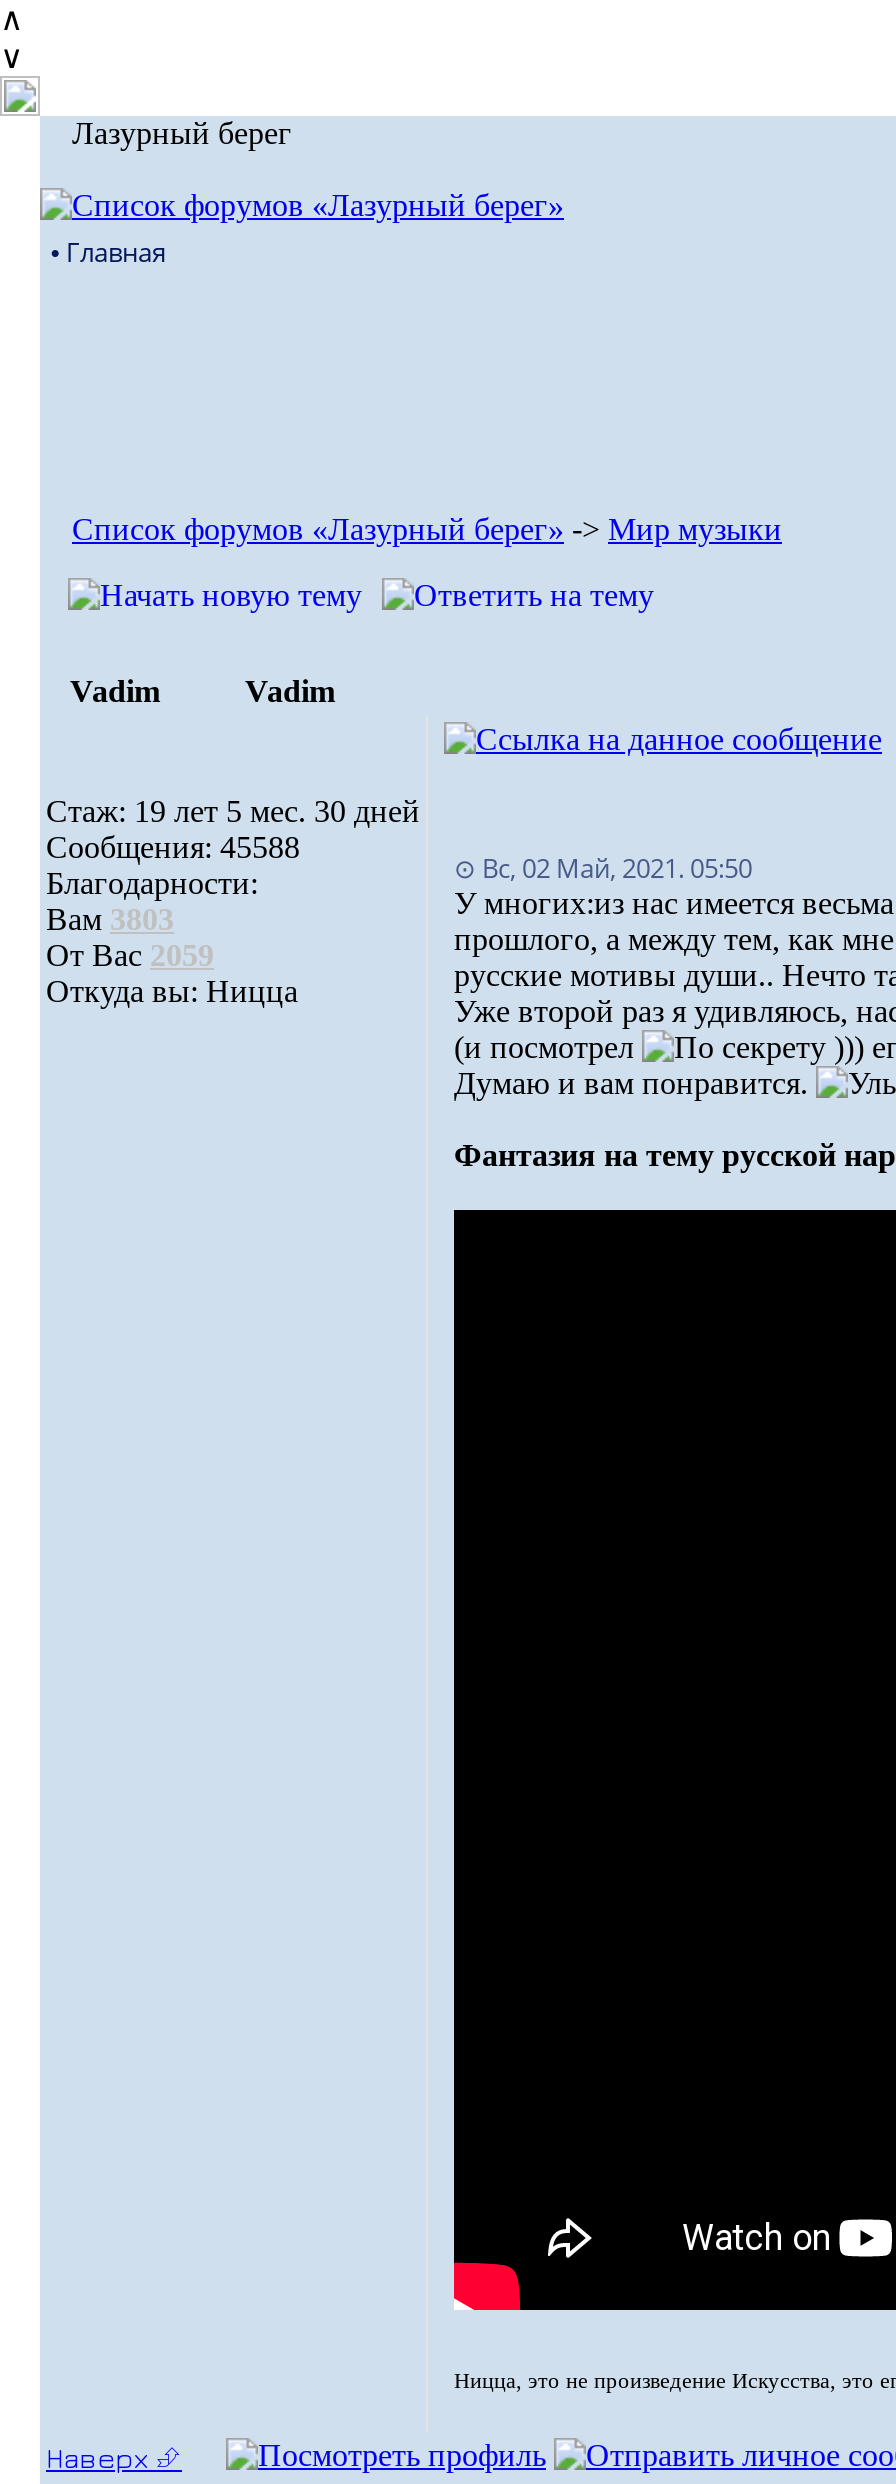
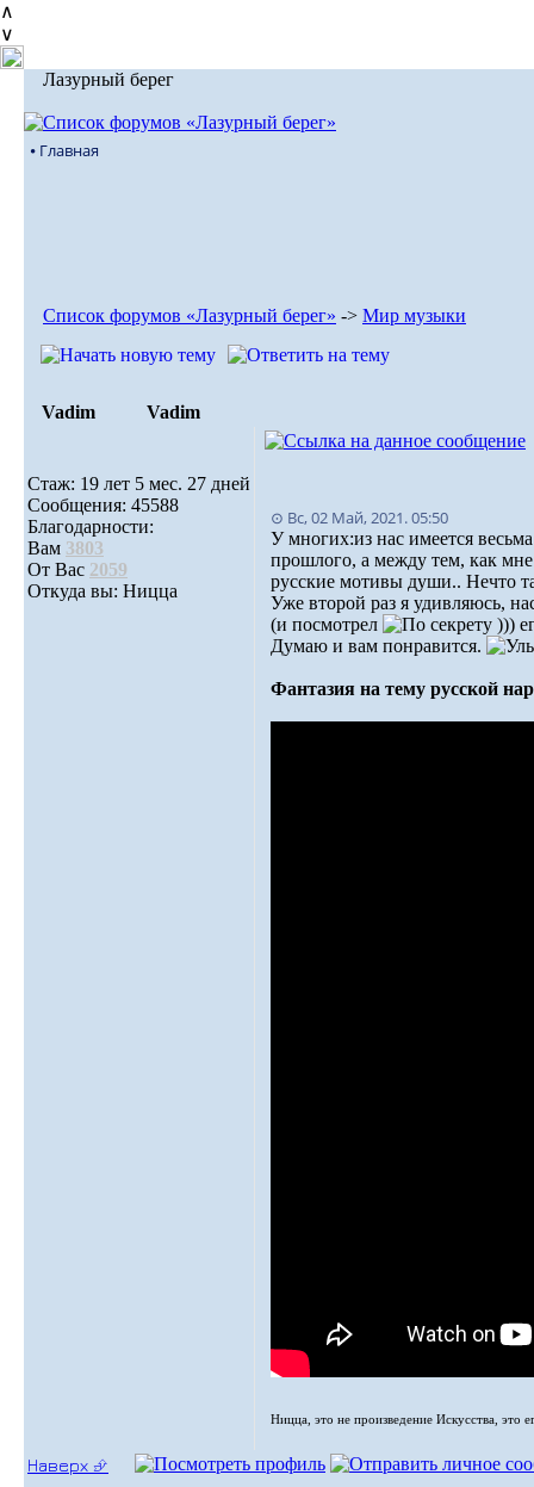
[46,794,420,828] Стаж: 19 лет 5 мес. 30 дней -> [27,473,250,494] Стаж: 19 лет 5 мес. 27 дней

